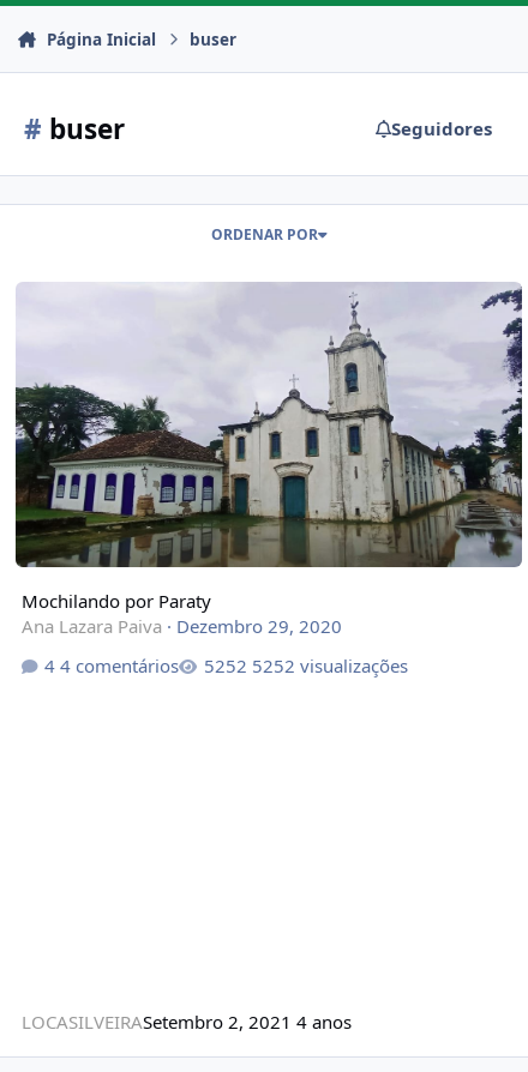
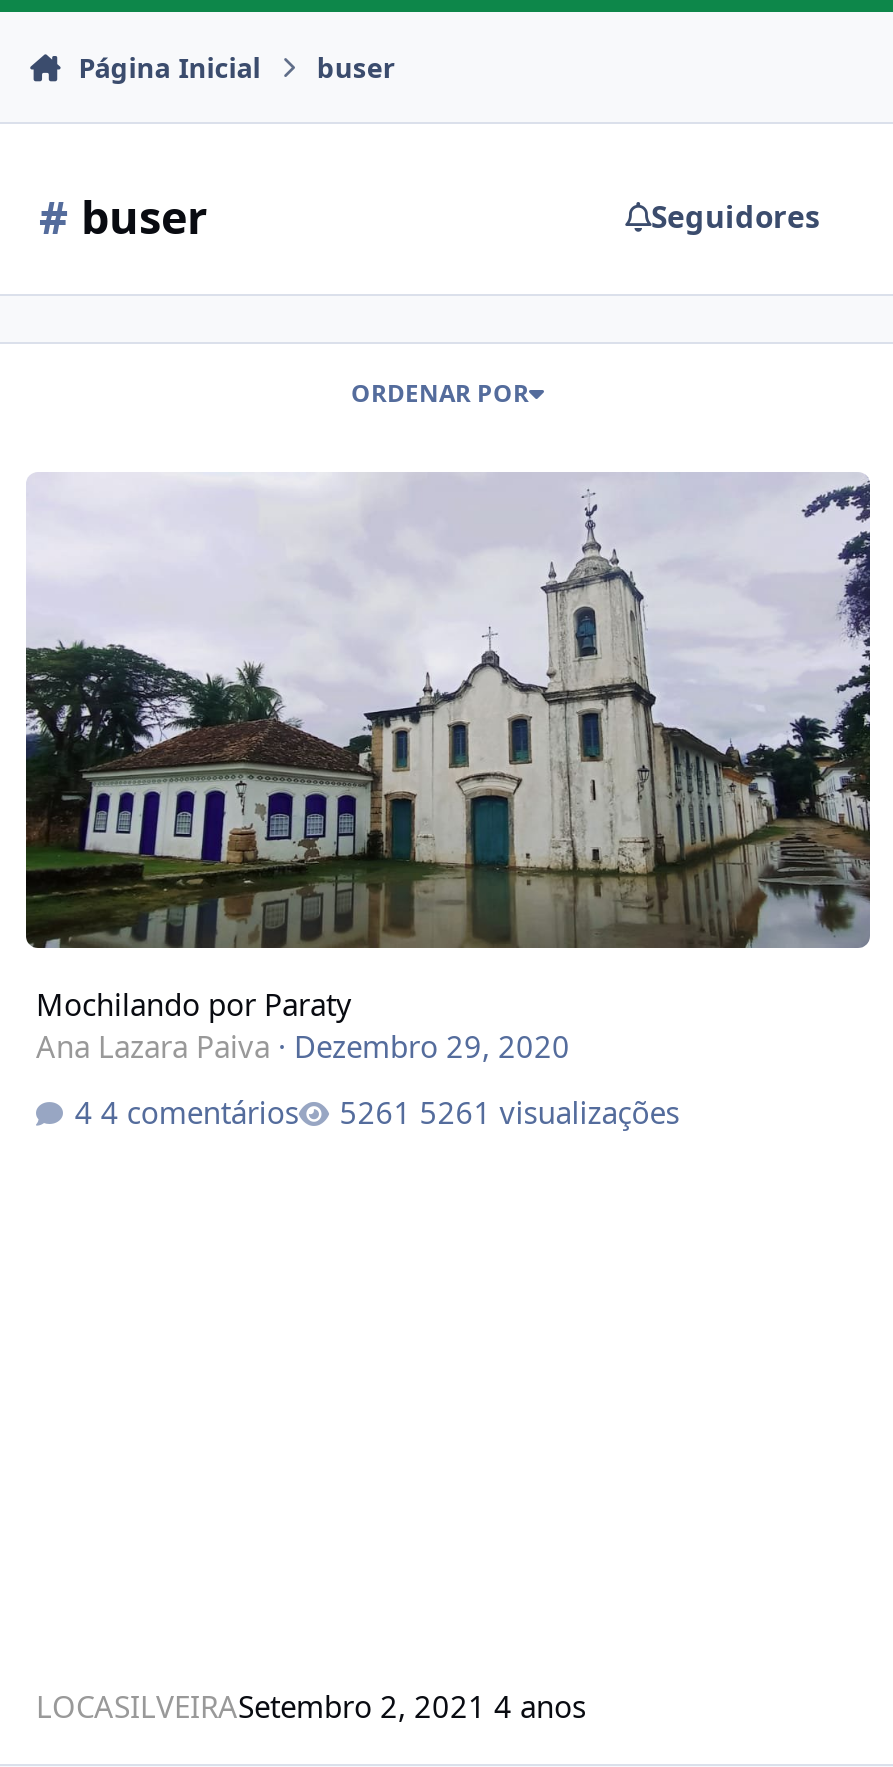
[252,653,408,677] 5252 visualizações -> [420,1092,680,1132] 5261 visualizações

